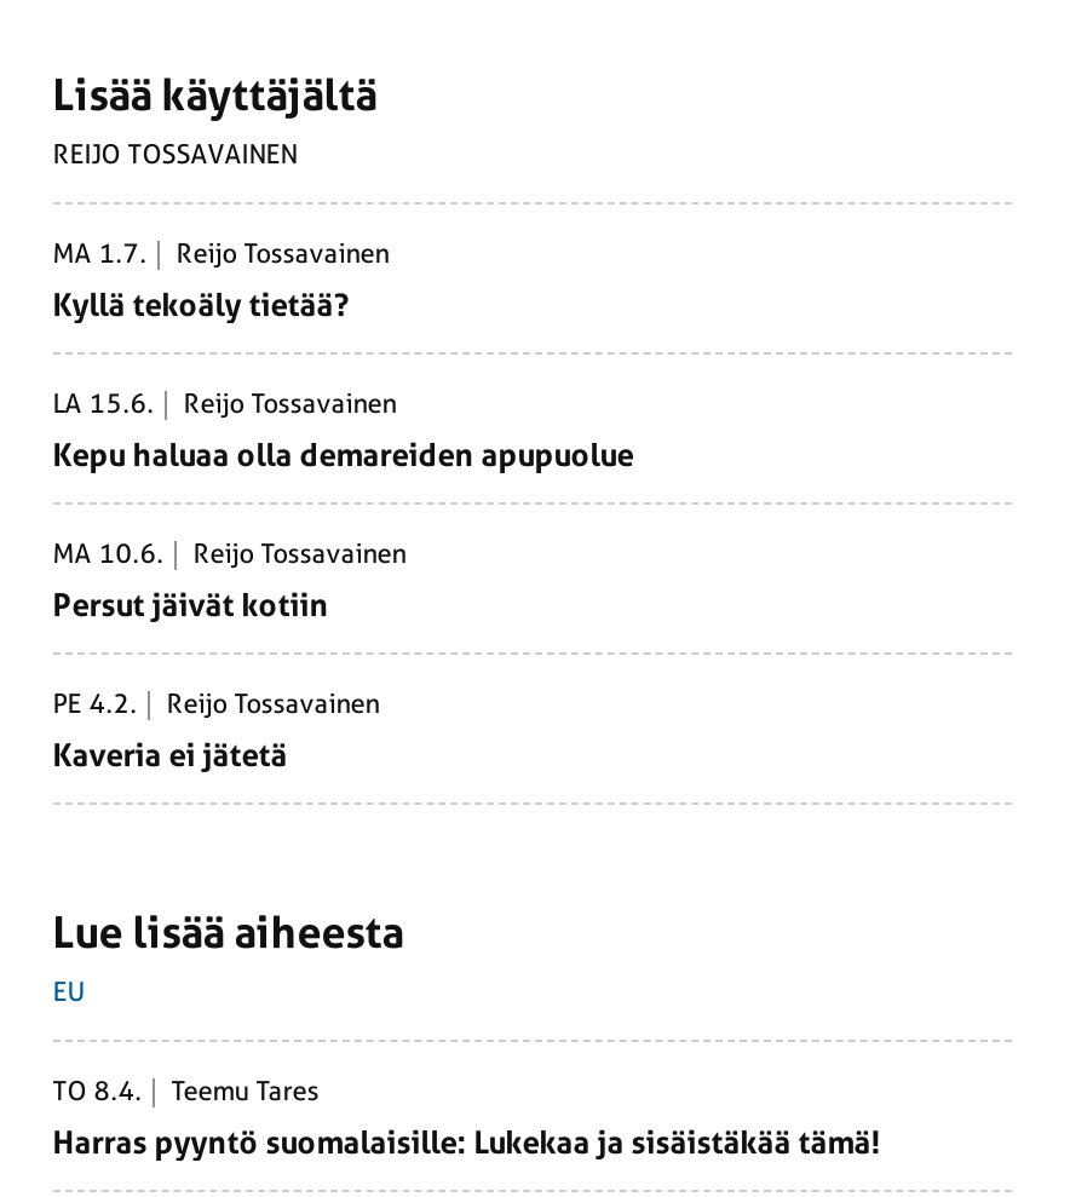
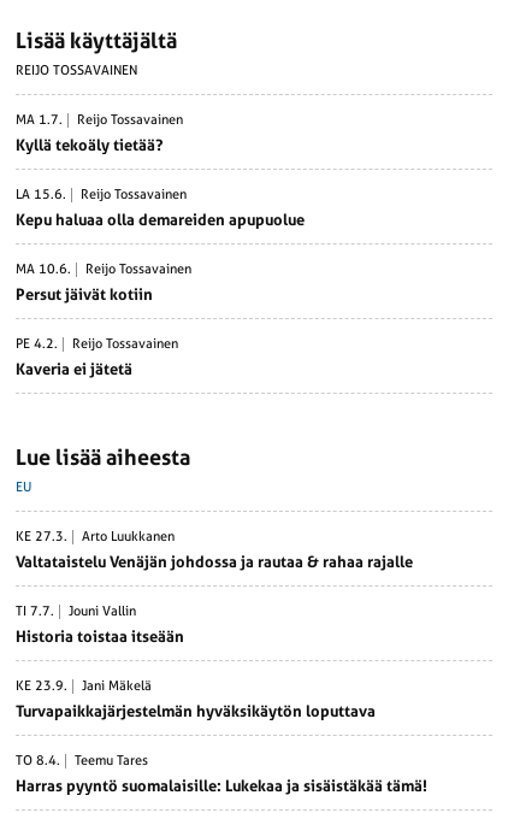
none -> [15,529,413,721] KE 27.3. | Arto Luukkanen | Valtataistelu Venäjän johdossa ja rautaa & rahaa rajalle | TI 7.7. | Jouni Vallin | Historia toistaa itseään | KE 23.9. | Jani Mäkelä | Turvapaikkajärjestelmän hyväksikäytön loputtava

